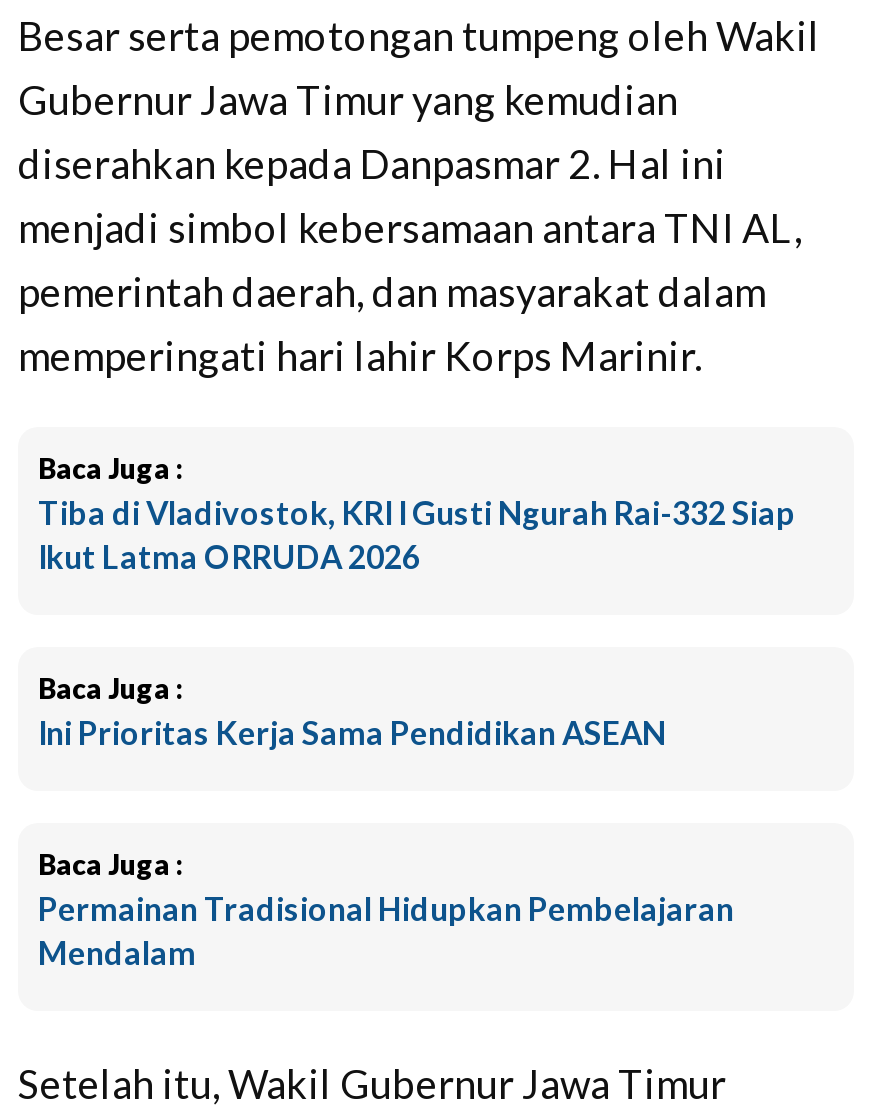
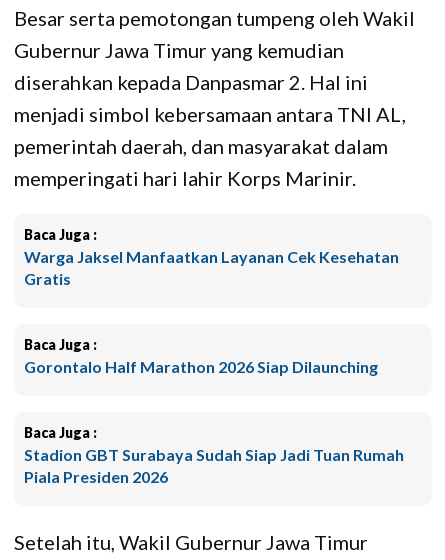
[38,493,796,575] Tiba di Vladivostok, KRI I Gusti Ngurah Rai-332 Siap | Ikut Latma ORRUDA 2026 -> [24,247,399,288] Warga Jaksel Manfaatkan Layanan Cek Kesehatan | Gratis
[38,713,666,751] Ini Prioritas Kerja Sama Pendidikan ASEAN -> [24,357,378,376] Gorontalo Half Marathon 2026 Siap Dilaunching
[38,889,734,971] Permainan Tradisional Hidupkan Pembelajaran | Mendalam -> [24,445,404,486] Stadion GBT Surabaya Sudah Siap Jadi Tuan Rumah | Piala Presiden 2026

